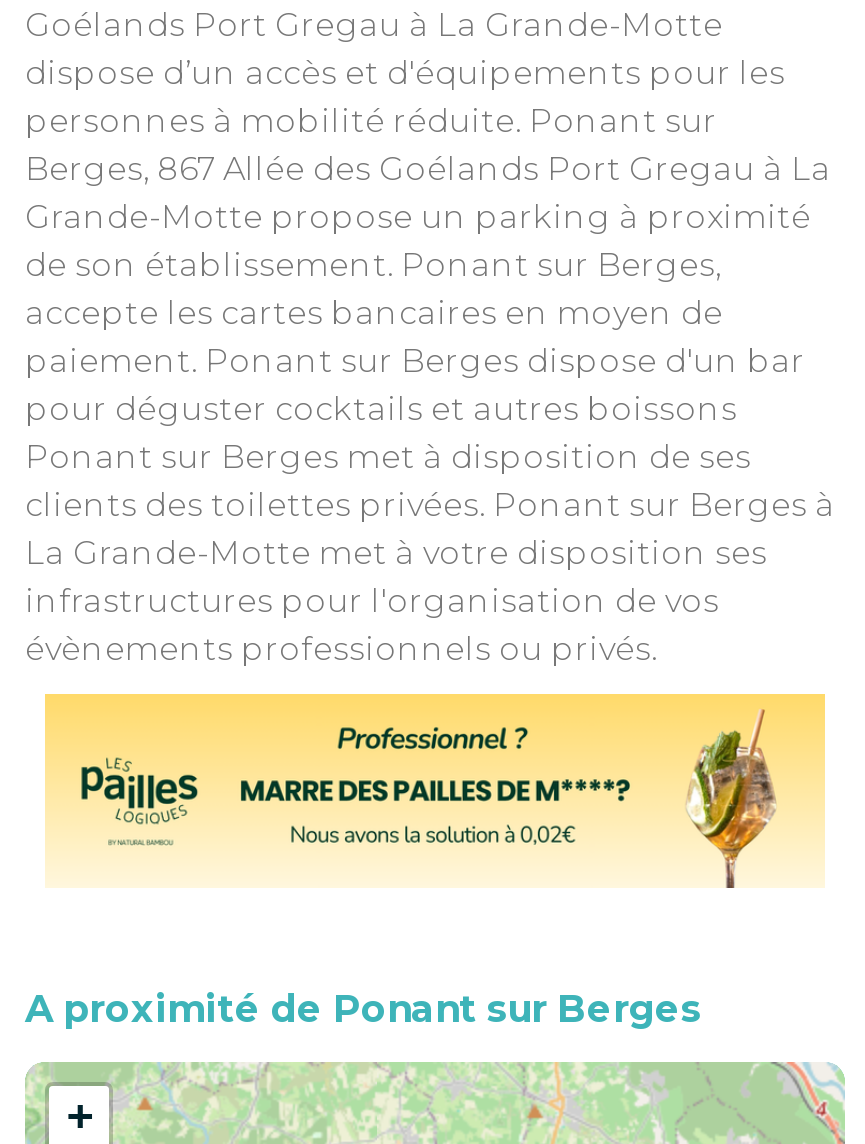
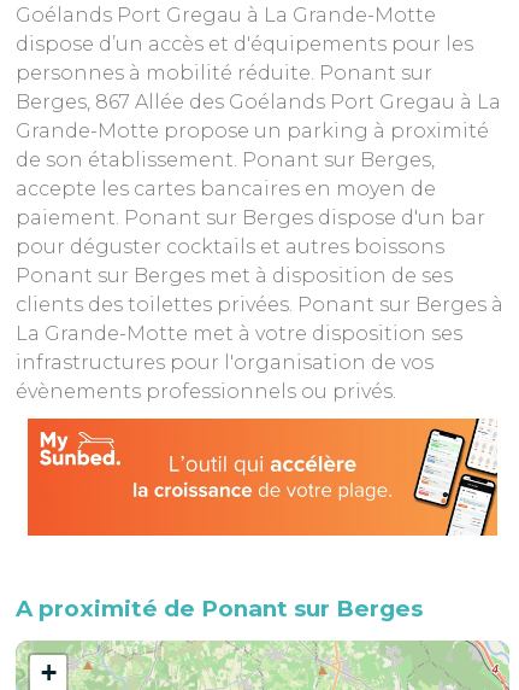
[43,692,827,890] [image] -> [26,417,499,537] [image]

